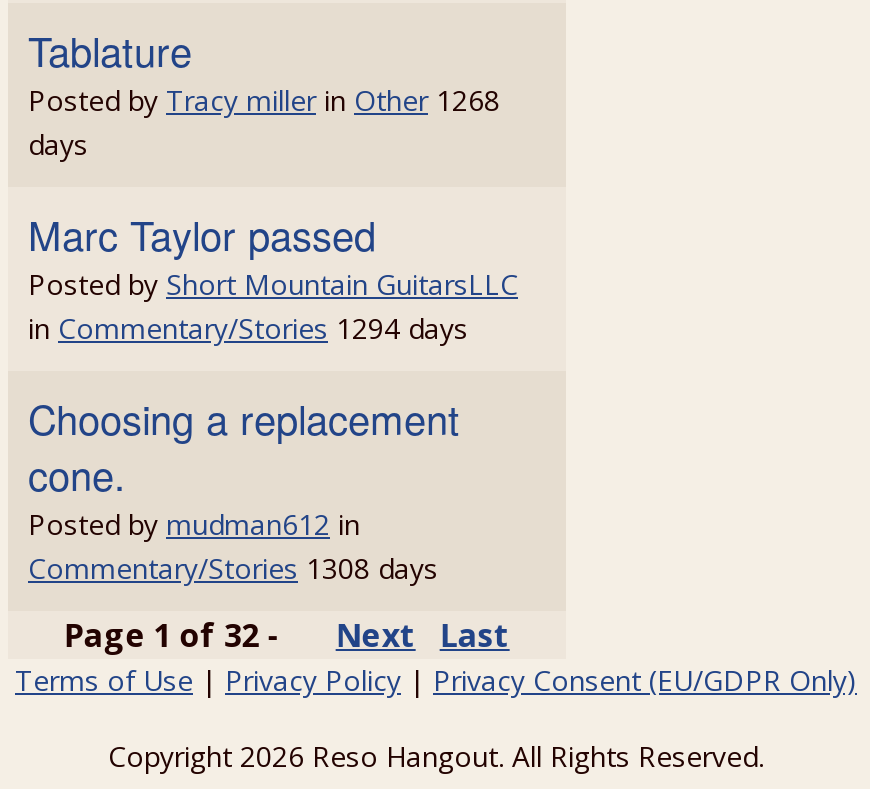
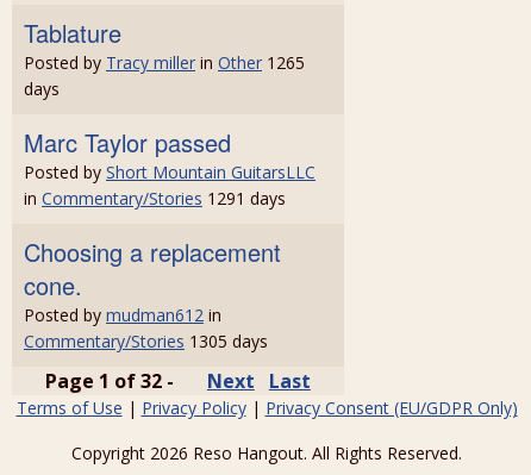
[28,81,500,119] Posted by Tracy miller in Other 1268 -> [24,51,305,74] Posted by Tracy miller in Other 1265
[28,309,468,347] in Commentary/Stories 1294 days -> [24,187,286,210] in Commentary/Stories 1291 days
[28,549,438,587] Commentary/Stories 1308 days -> [24,330,268,352] Commentary/Stories 1305 days

